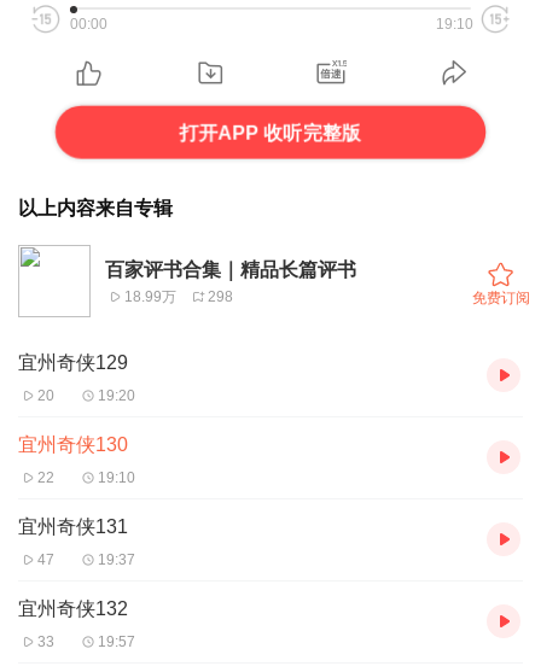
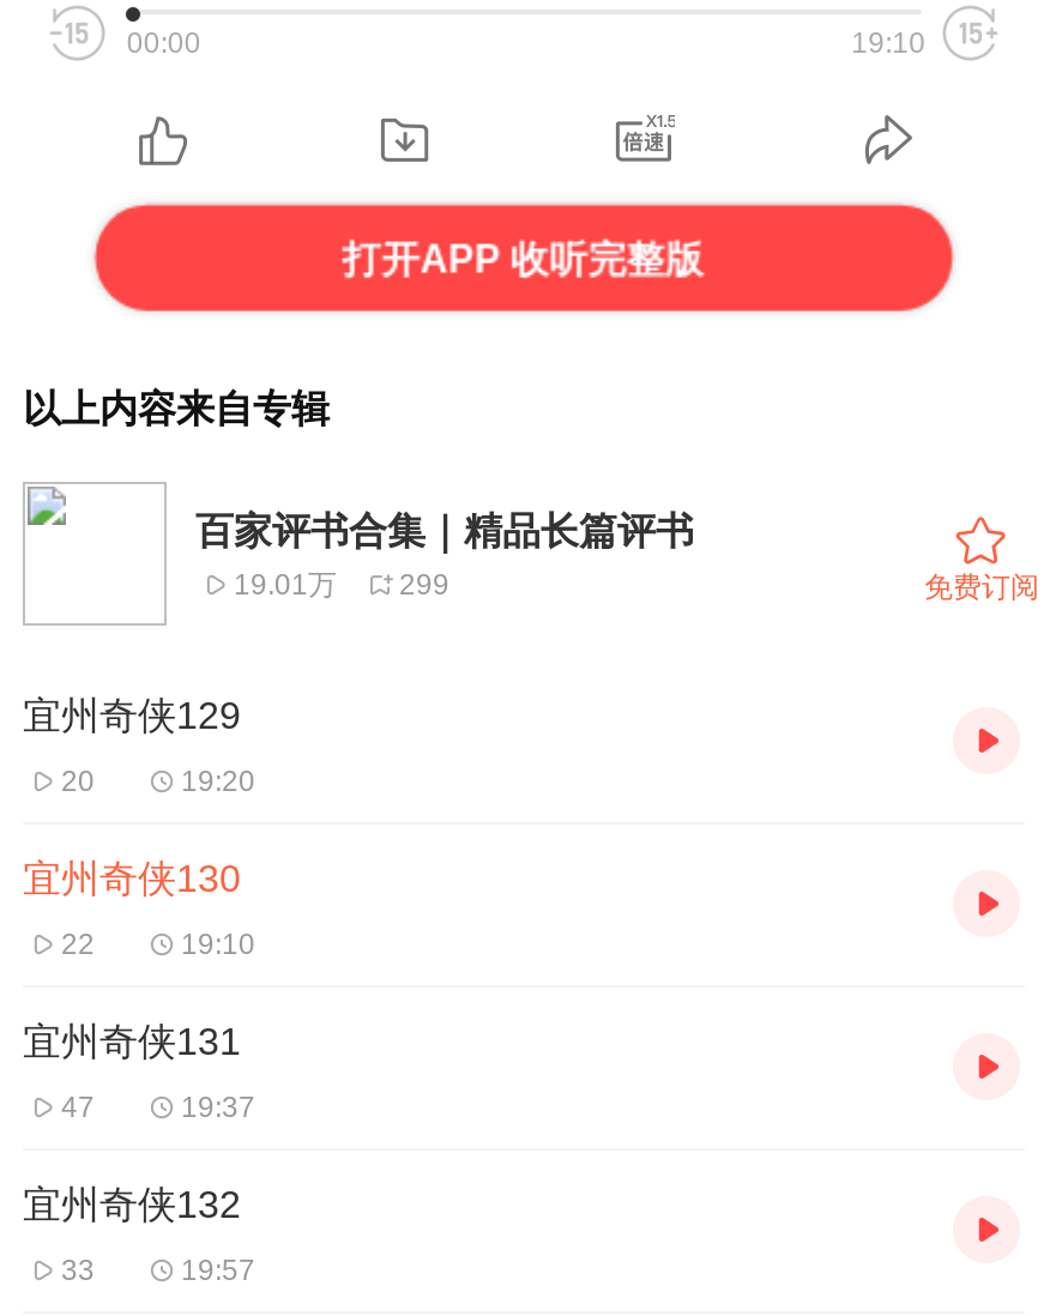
[124,288,176,305] 18.99万 -> [234,567,337,600] 19.01万
[208,288,233,305] 298 -> [399,567,449,600] 299

